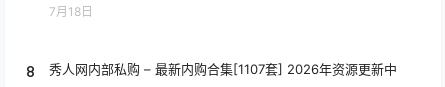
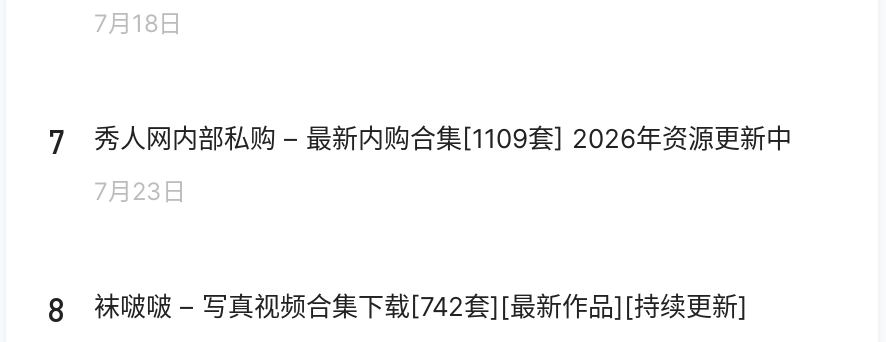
none -> [48,122,792,206] 7 | 秀人网内部私购 – 最新内购合集[1109套] 2026年资源更新中 | 7月23日
[49,61,397,77] 秀人网内部私购 – 最新内购合集[1107套] 2026年资源更新中 -> [94,290,748,322] 袜啵啵 – 写真视频合集下载[742套][最新作品][持续更新]

